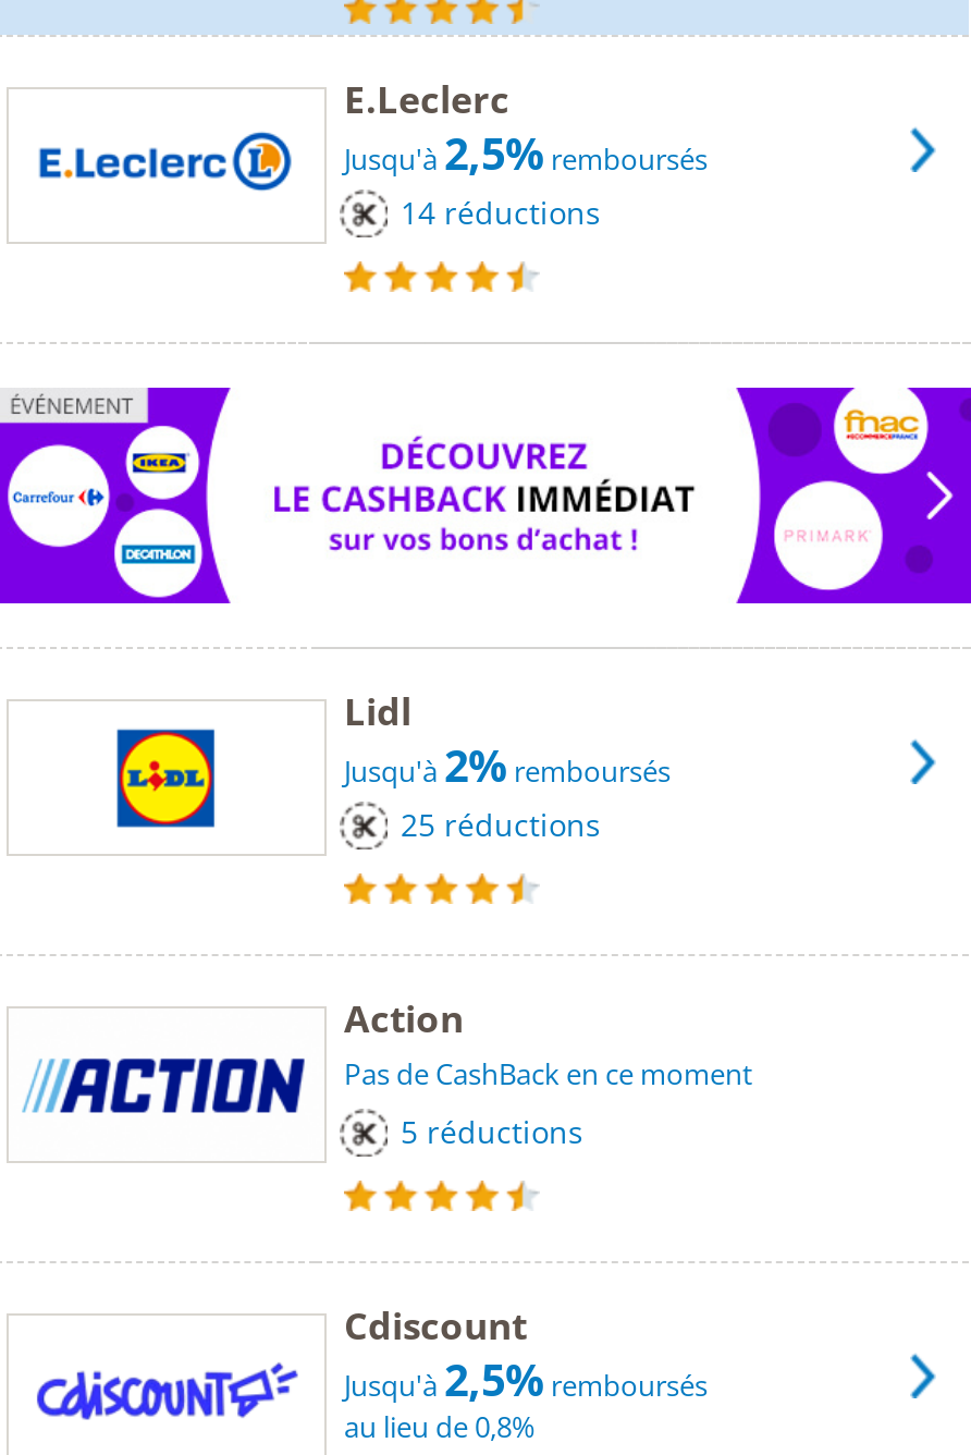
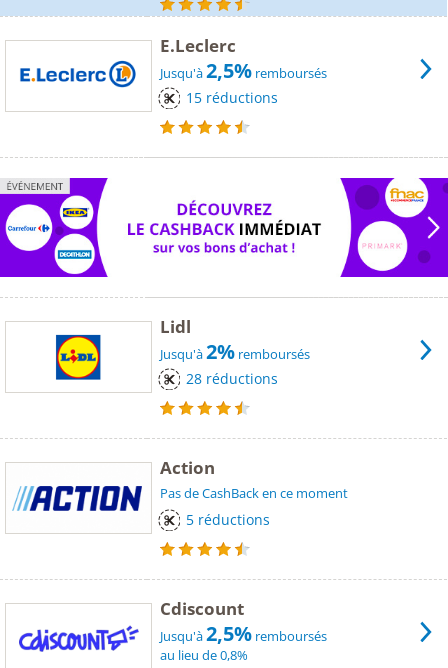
[401,192,601,233] 14 réductions -> [186,88,278,107] 15 réductions
[401,804,601,845] 25 réductions -> [186,369,278,388] 28 réductions

